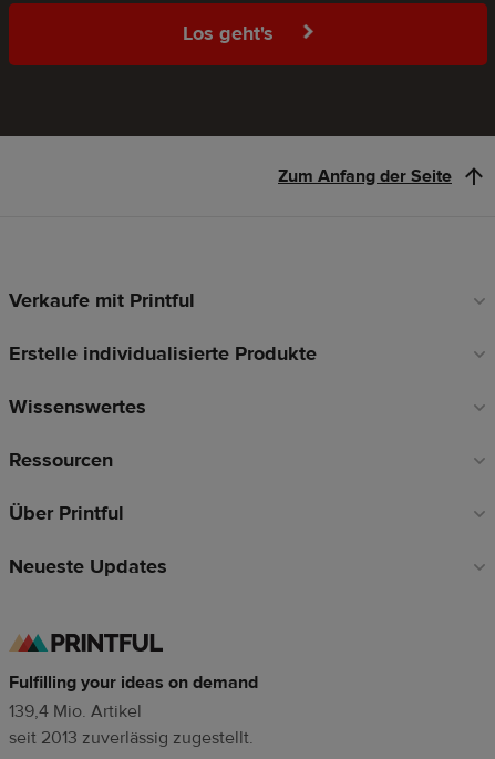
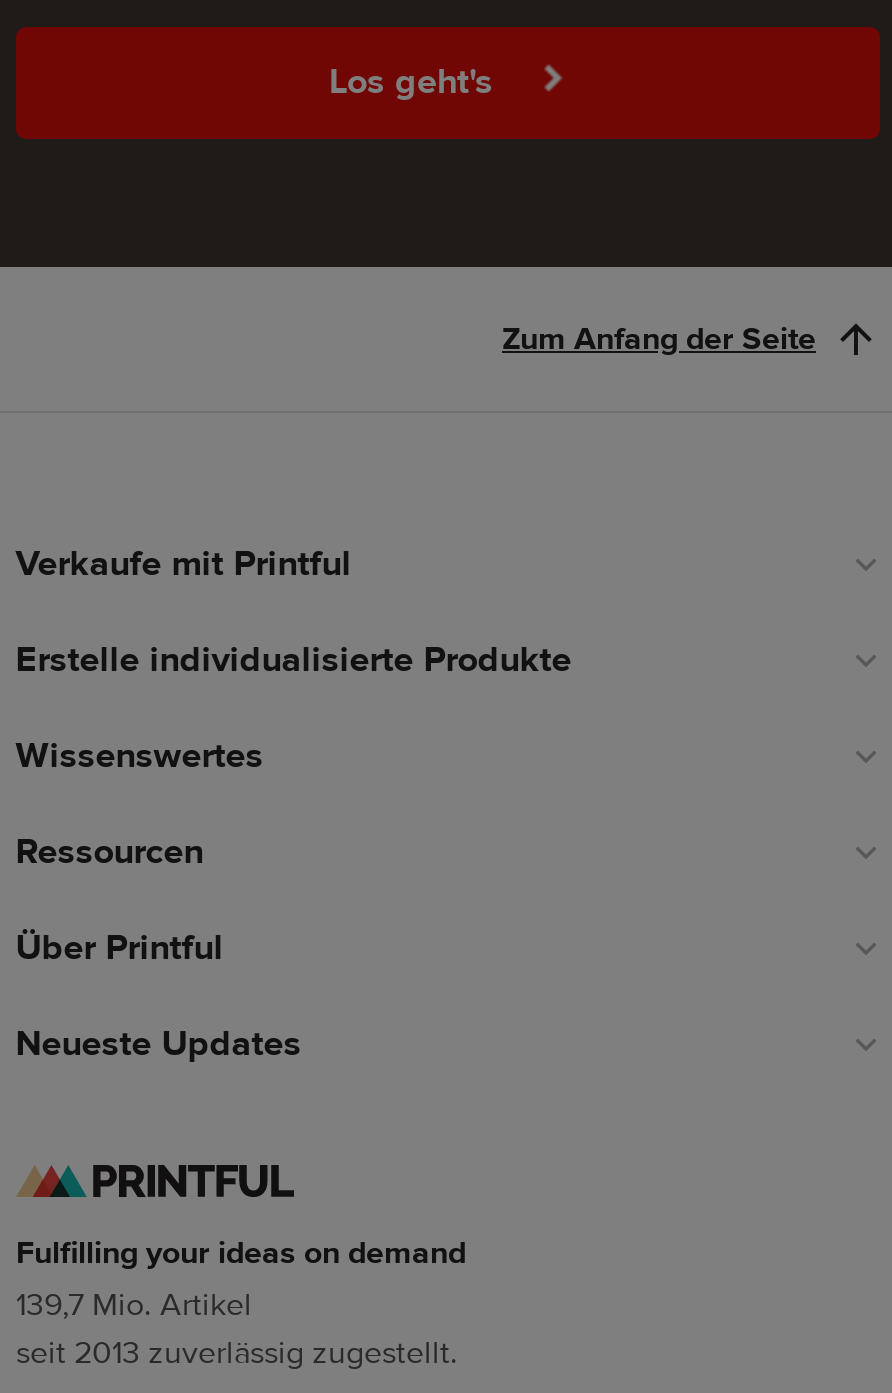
[9,700,142,722] 139,4 Mio. Artikel -> [16,1284,252,1324] 139,7 Mio. Artikel

